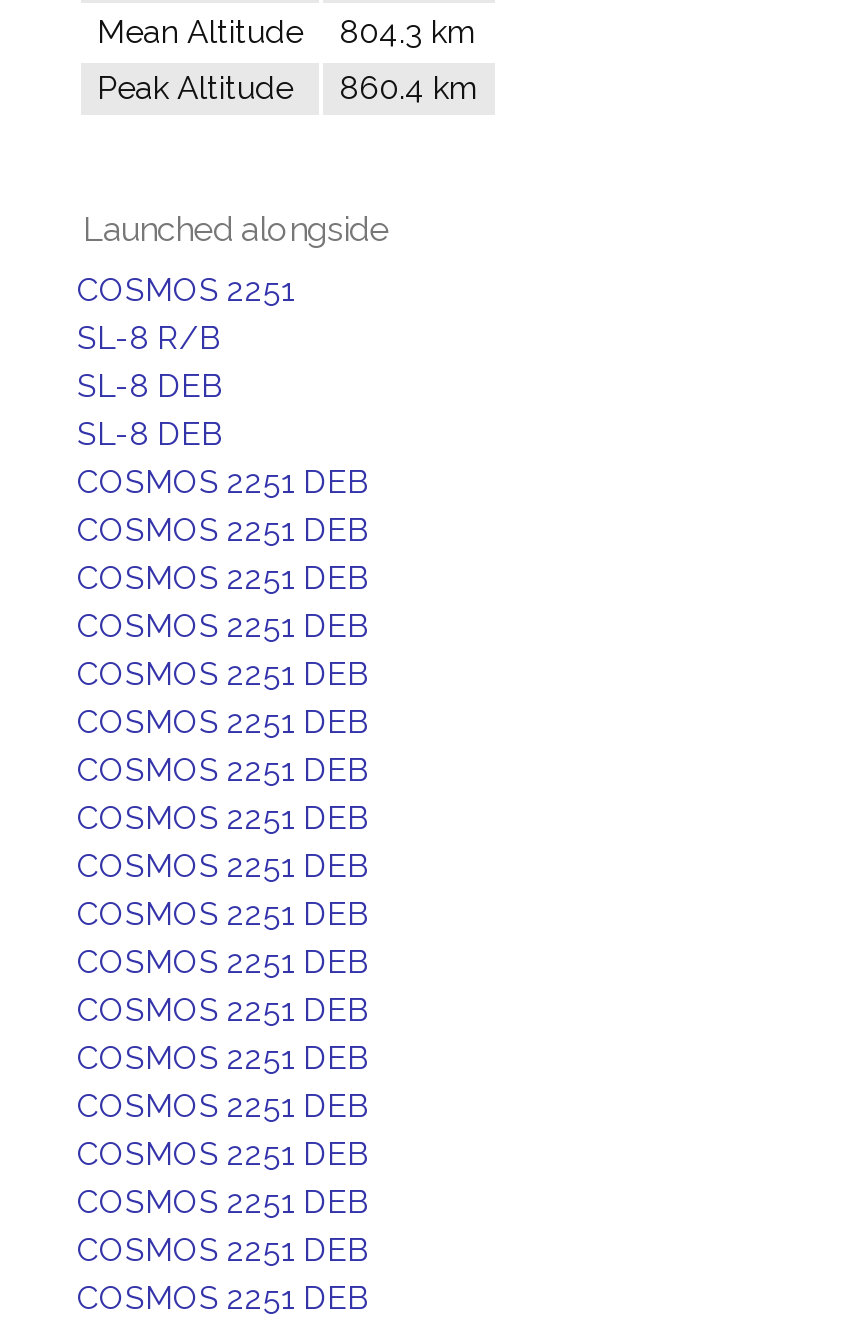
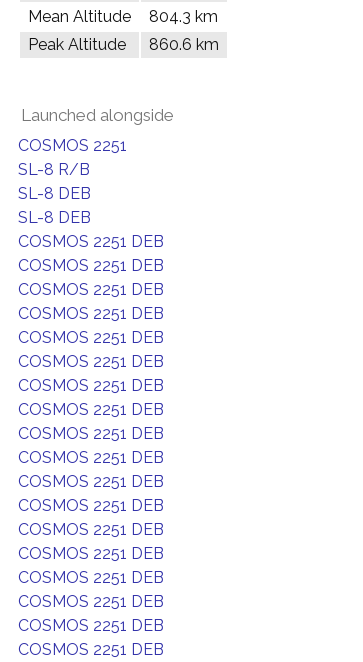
[97,69,479,107] Peak Altitude 860.4 km -> [28,35,219,54] Peak Altitude 860.6 km

